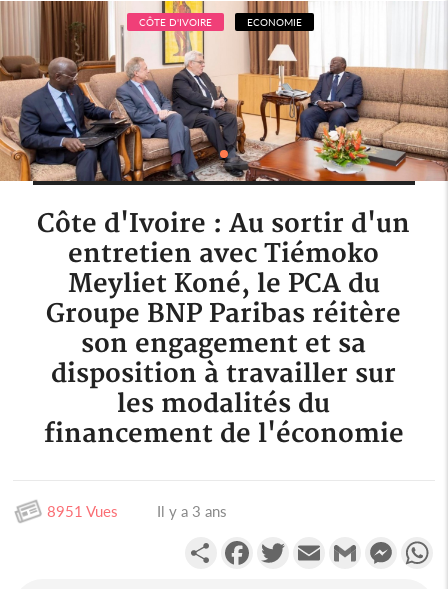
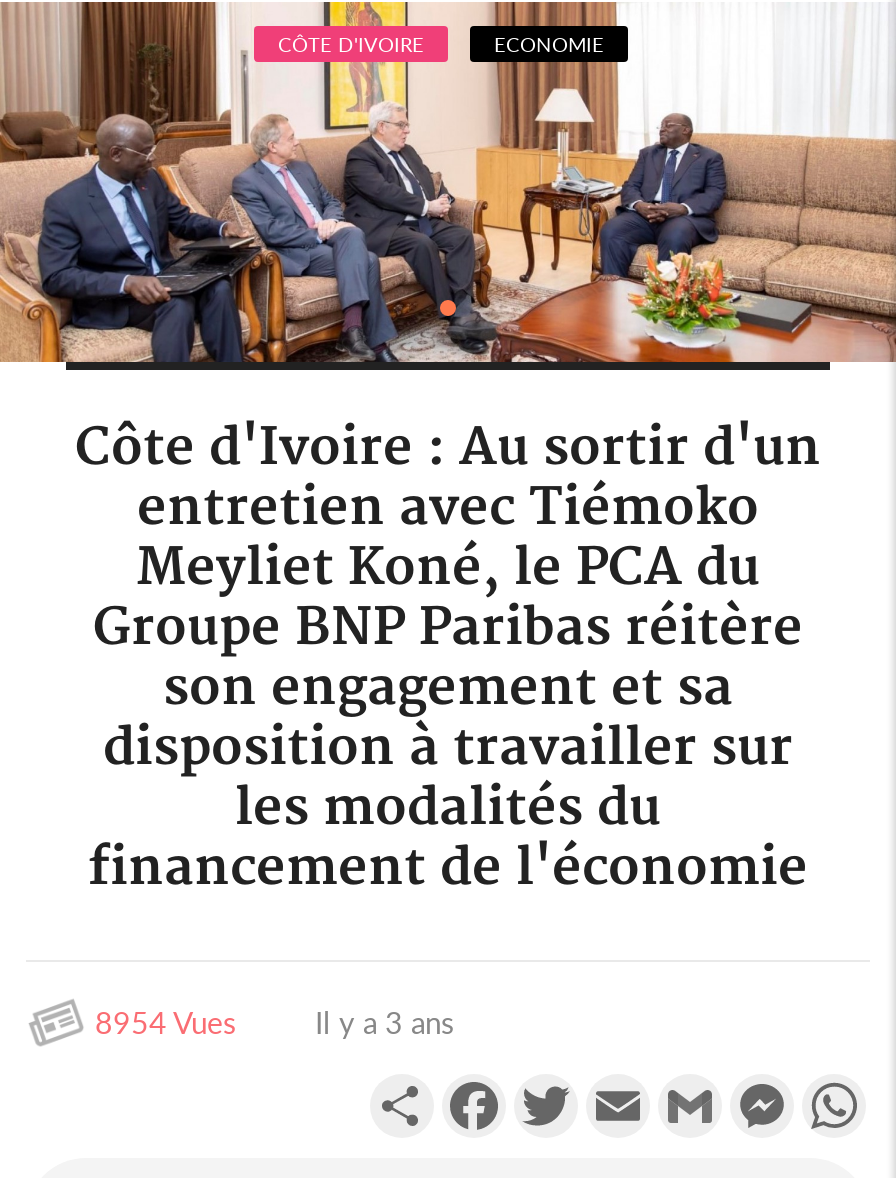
[43,502,227,520] 8951 Vues Il y a 3 ans -> [87,1004,455,1040] 8954 Vues Il y a 3 ans

